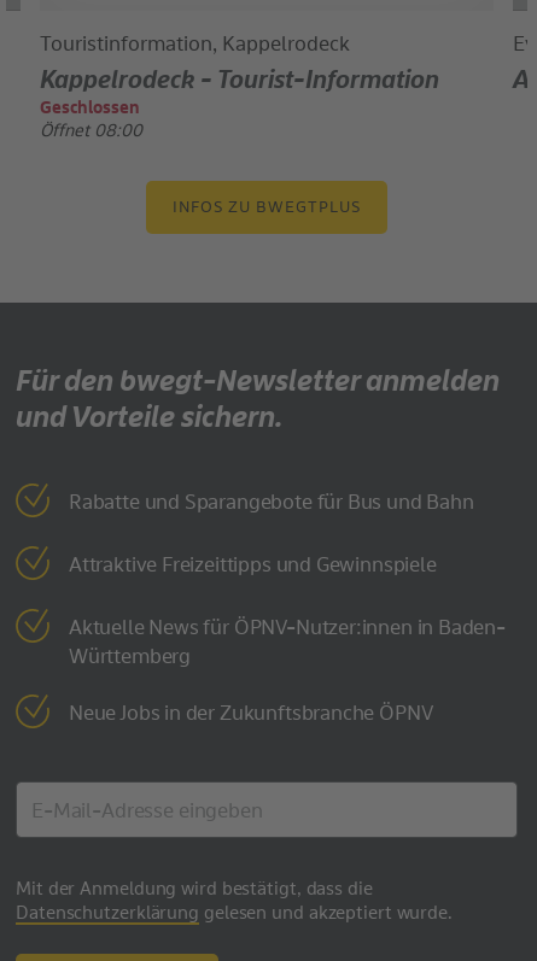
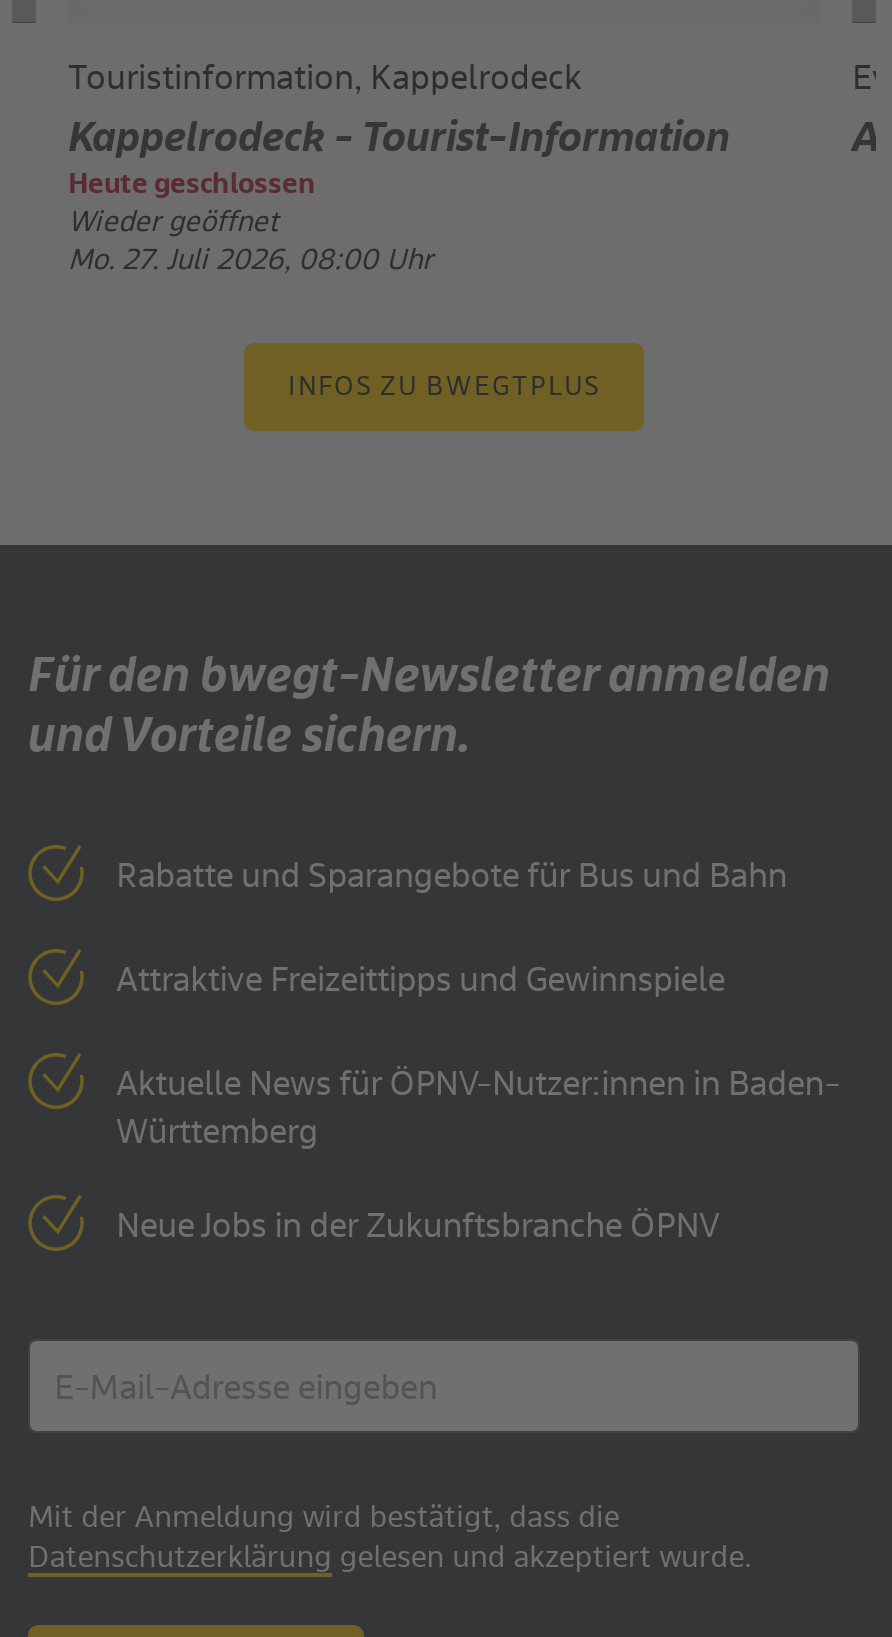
[40,99,142,140] Geschlossen | Öffnet 08:00 -> [68,170,432,276] Heute geschlossen | Wieder geöffnet | Mo. 27. Juli 2026, 08:00 Uhr

